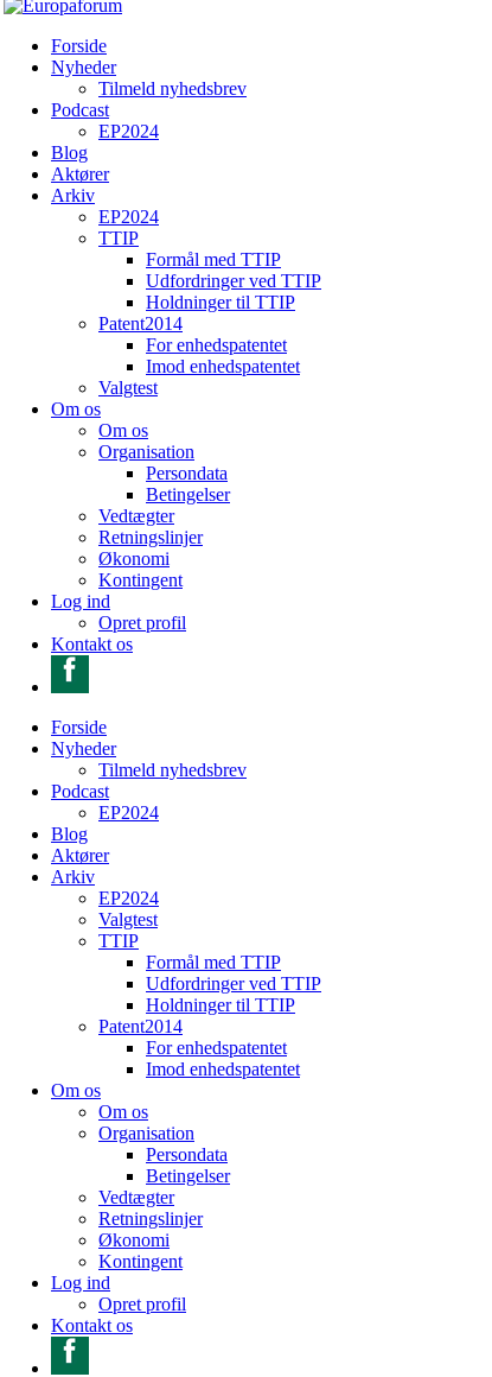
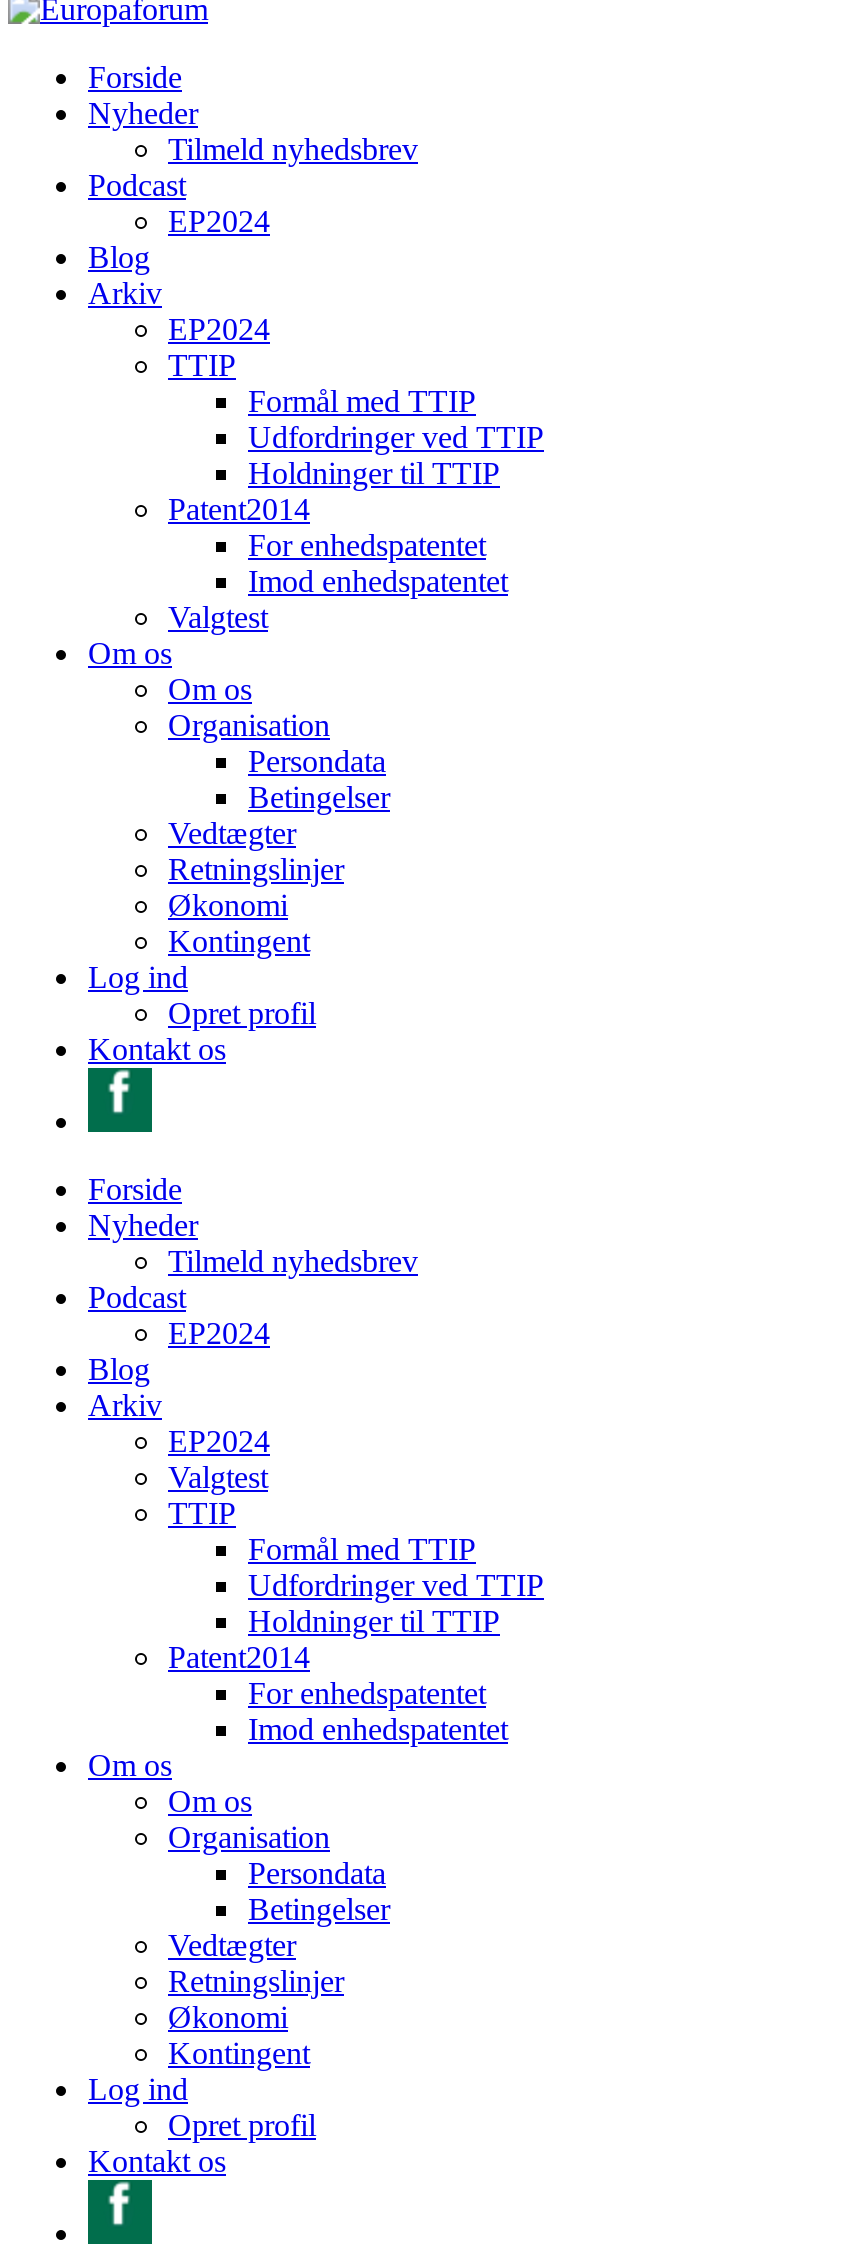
[51,164,109,184] Aktører -> none
[51,845,109,865] Aktører -> none

